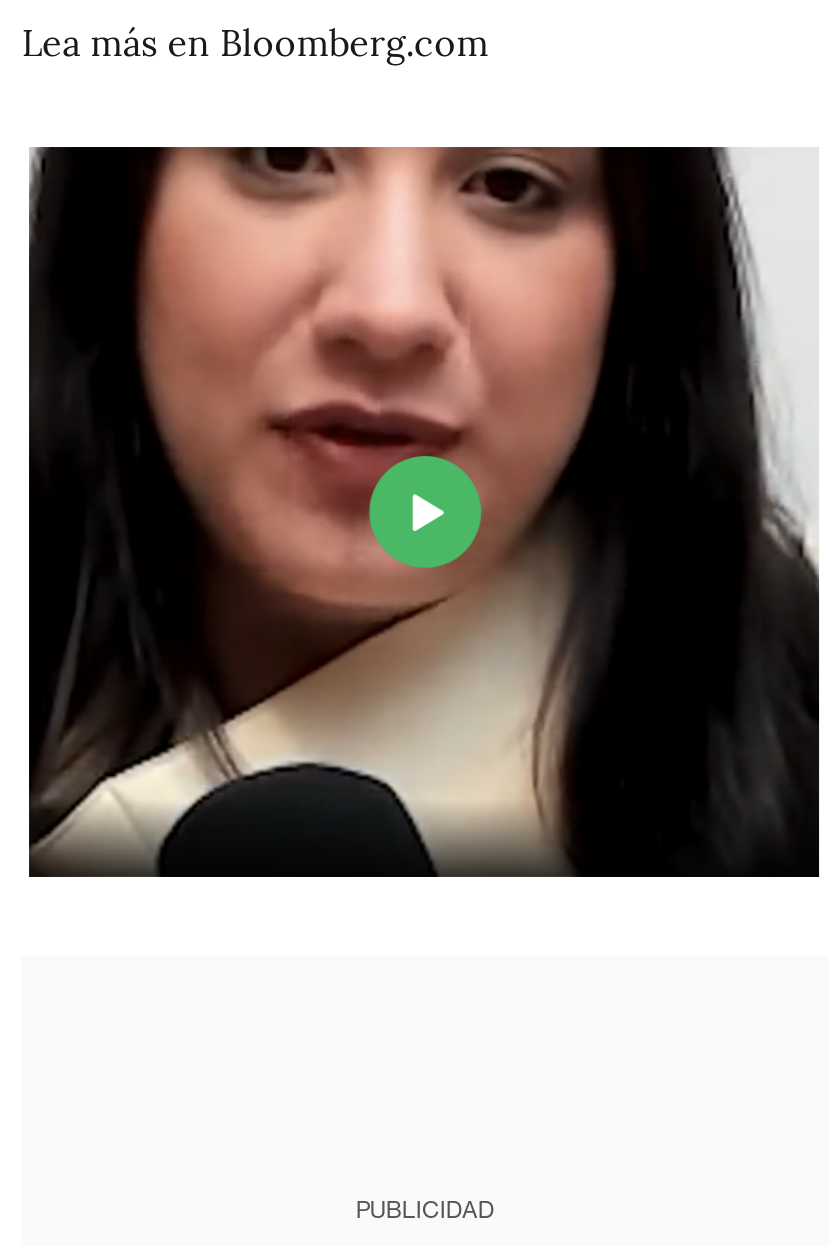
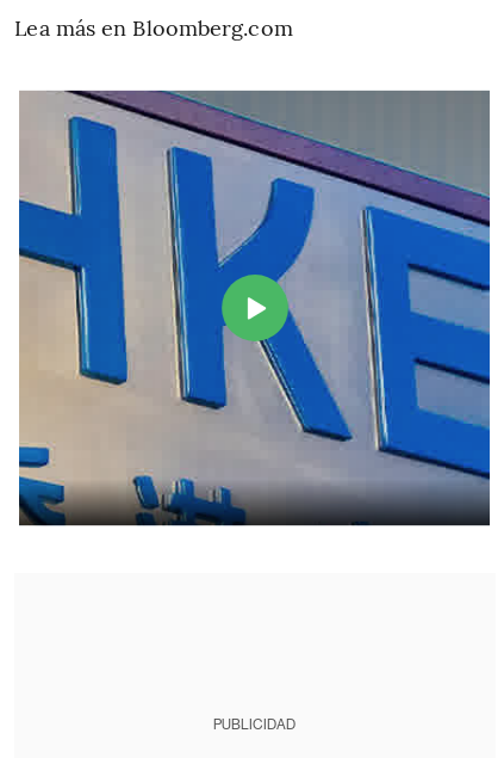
[27,146,821,878] [image] -> [18,90,491,526] [image]

